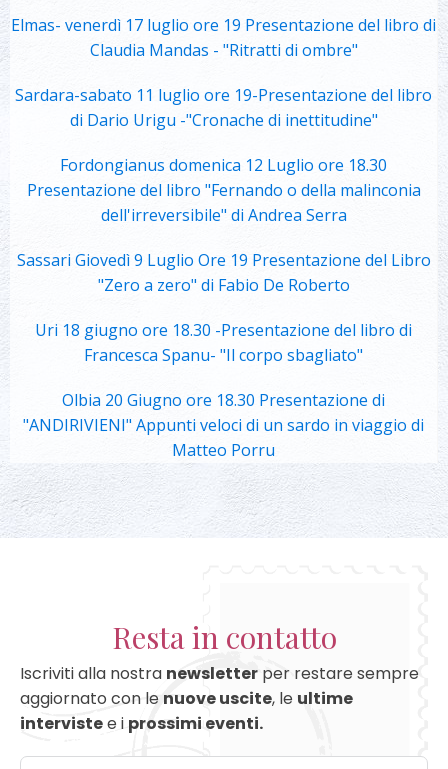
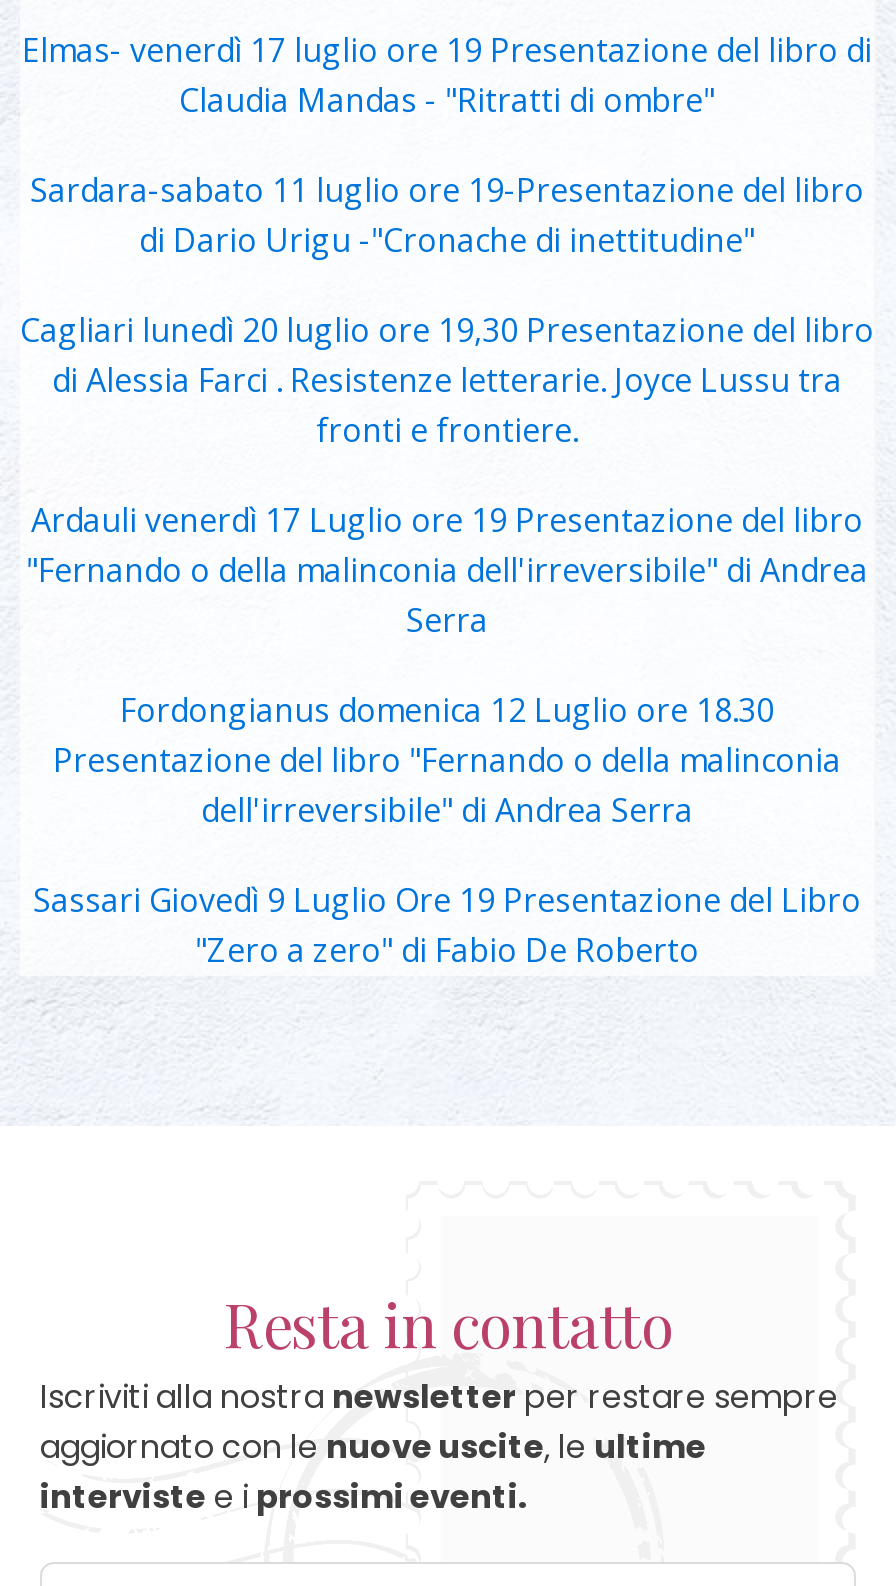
none -> [20,308,874,642] Cagliari lunedì 20 luglio ore 19,30 Presentazione del libro | di Alessia Farci . Resistenze letterarie. Joyce Lussu tra | fronti e frontiere. | Ardauli venerdì 17 Luglio ore 19 Presentazione del libro | "Fernando o della malinconia dell'irreversibile" di Andrea | Serra
moved [16,154,430,296] -> [33,688,861,972]: Fordongianus domenica 12 Luglio ore 18.30 | Presentazione del libro "Fernando o della malinconia | dell'irreversibile" di Andrea Serra | Sassari Giovedì 9 Luglio Ore 19 Presentazione del Libro | "Zero a zero" di Fabio De Roberto
[23,319,424,461] Uri 18 giugno ore 18.30 -Presentazione del libro di | Francesca Spanu- "Il corpo sbagliato" | Olbia 20 Giugno ore 18.30 Presentazione di | "ANDIRIVIENI" Appunti veloci di un sardo in viaggio di | Matteo Porru -> none

